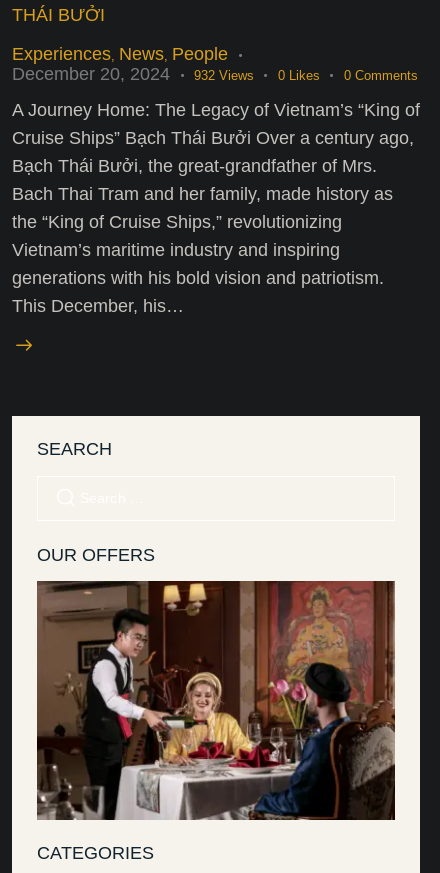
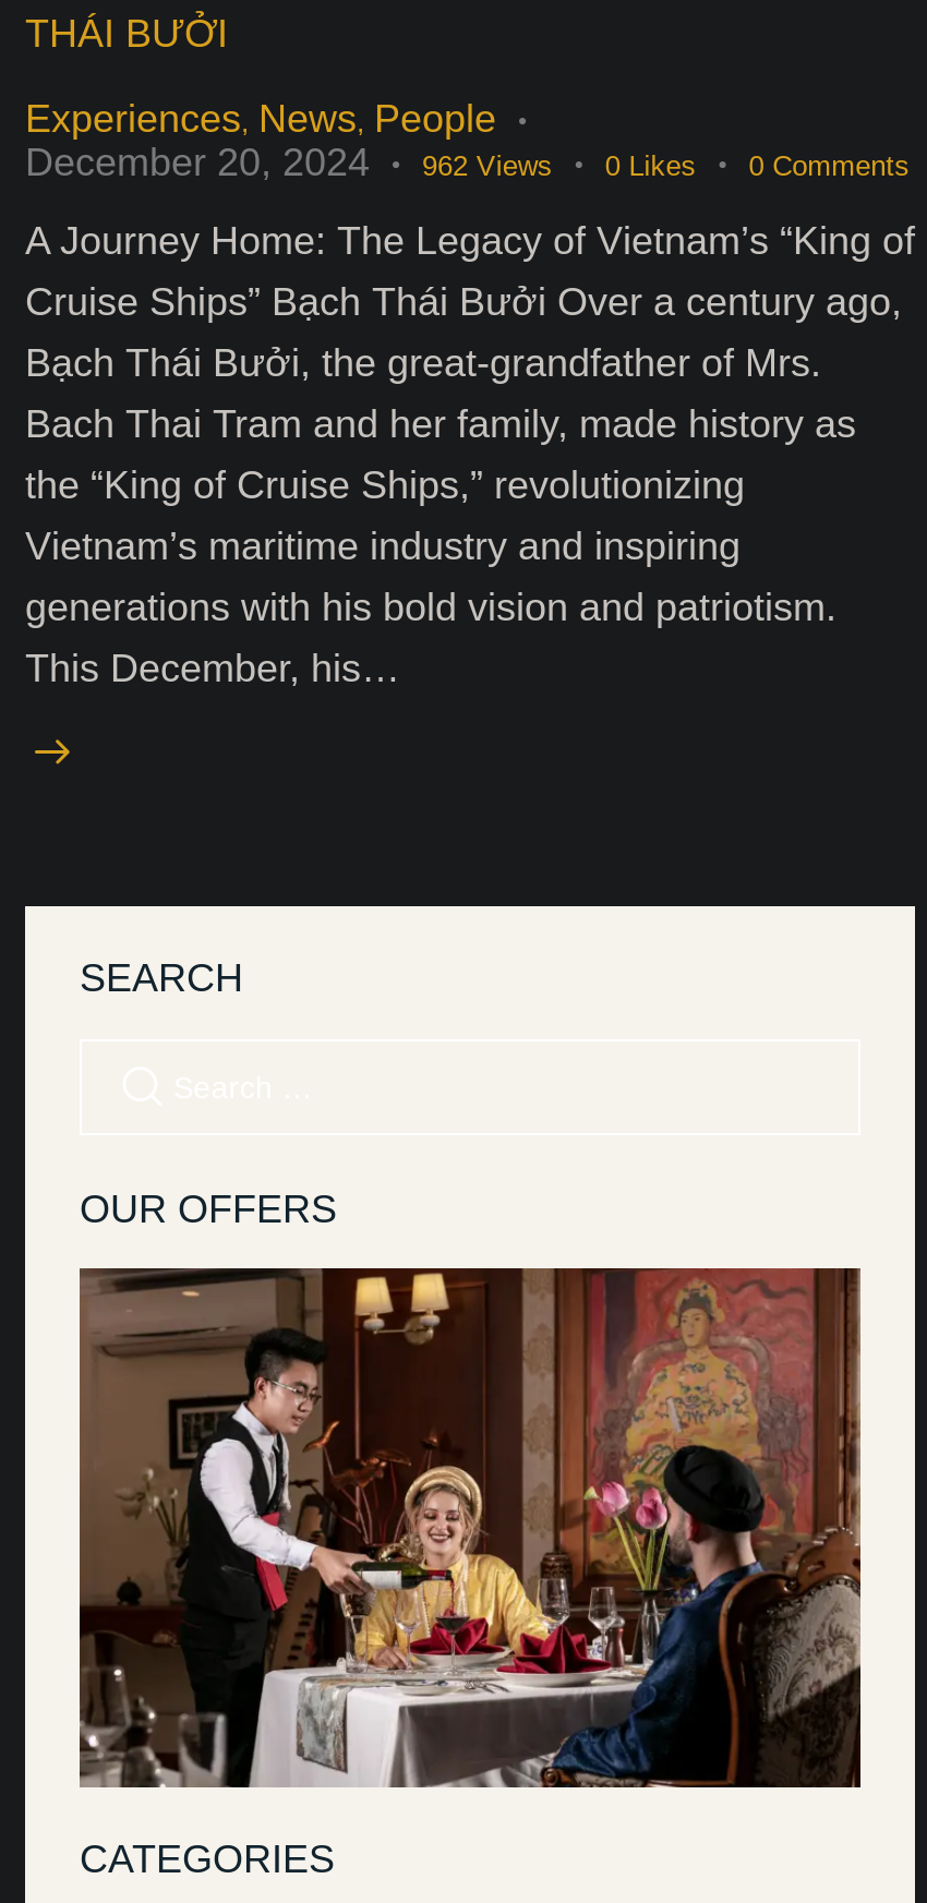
[12,64,418,84] December 20, 2024 932 Views 0 Likes 0 Comments -> [25,140,910,184] December 20, 2024 962 Views 0 Likes 0 Comments

